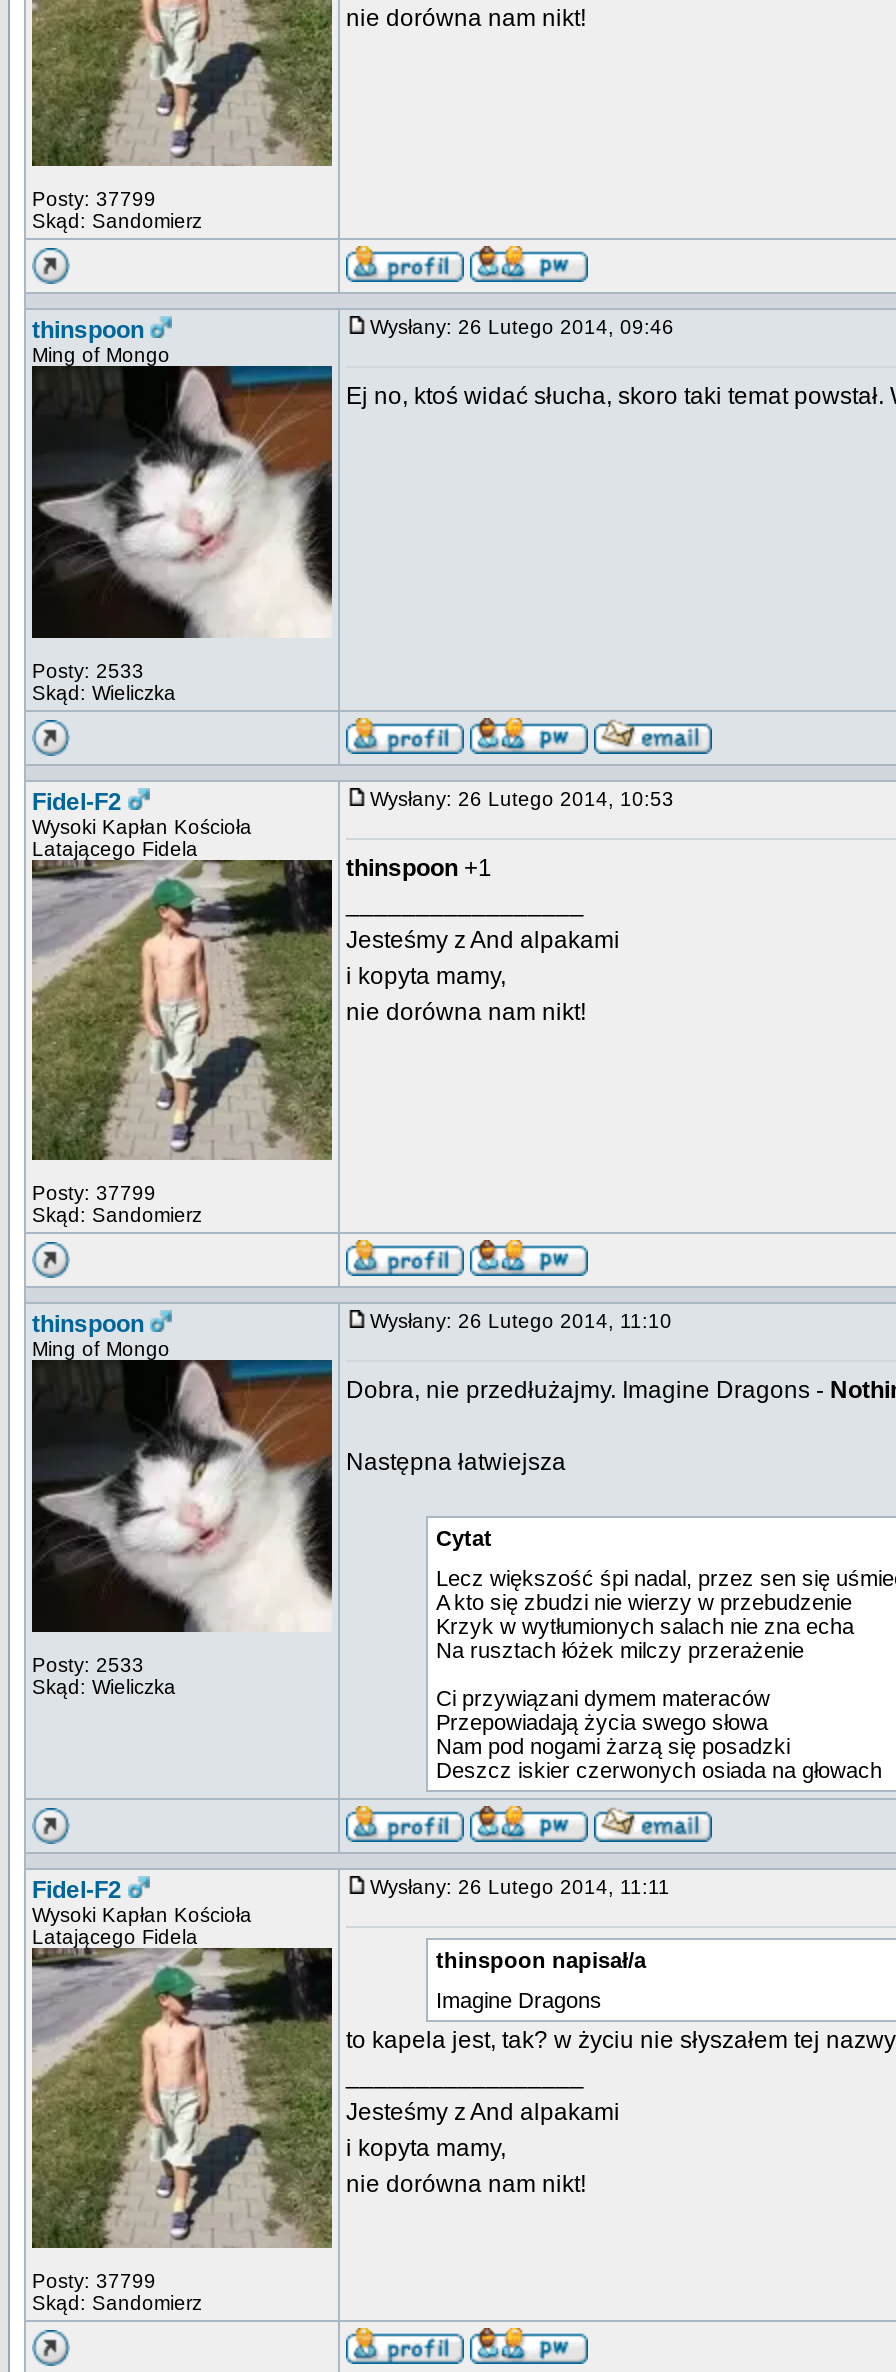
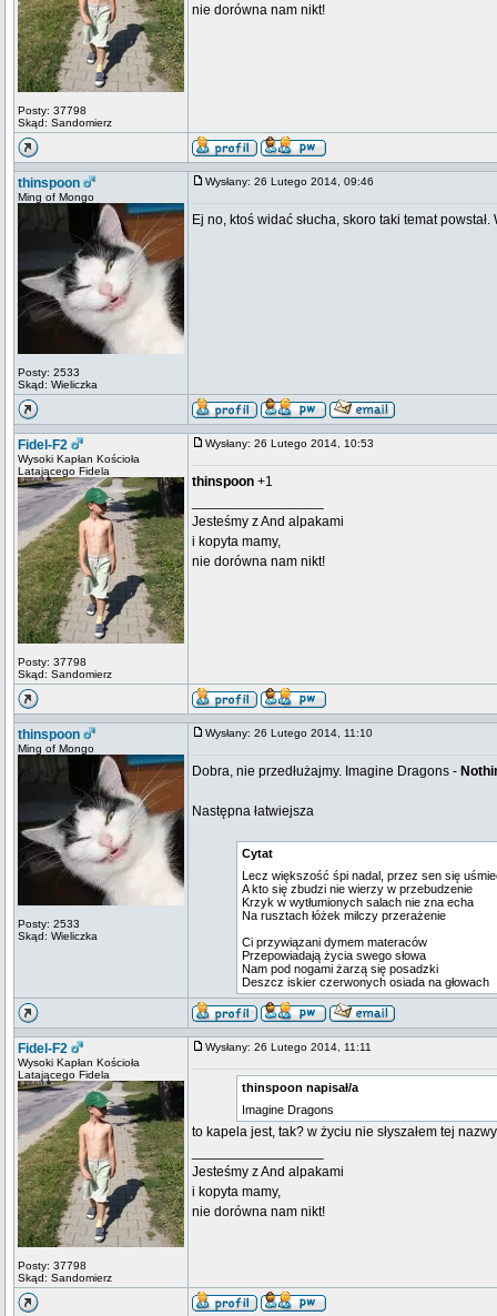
[32,188,156,210] Posty: 37799 -> [18,104,87,117] Posty: 37798
[32,1182,156,1204] Posty: 37799 -> [18,656,87,668] Posty: 37798
[32,2270,156,2292] Posty: 37799 -> [18,1259,87,1272] Posty: 37798

